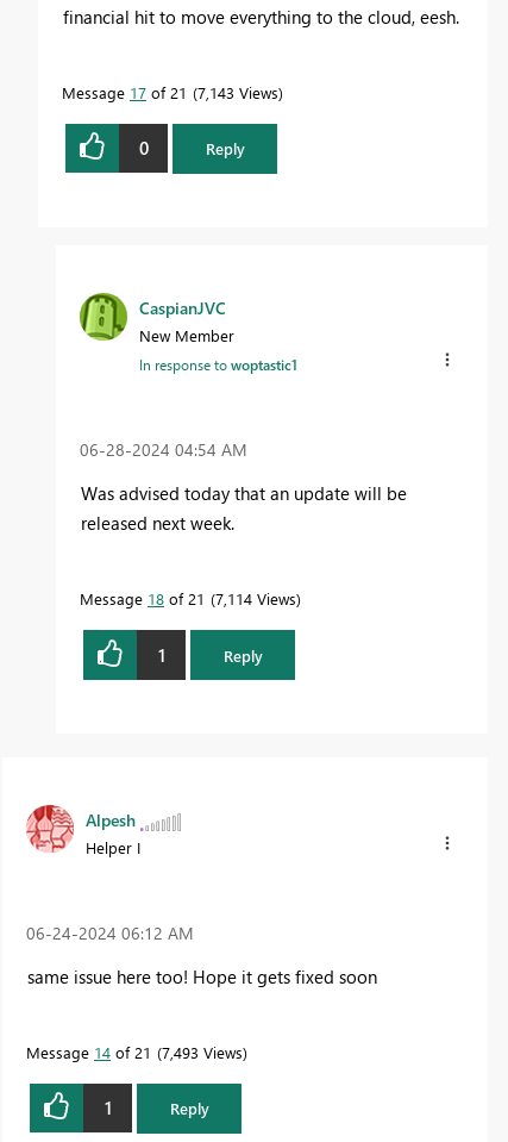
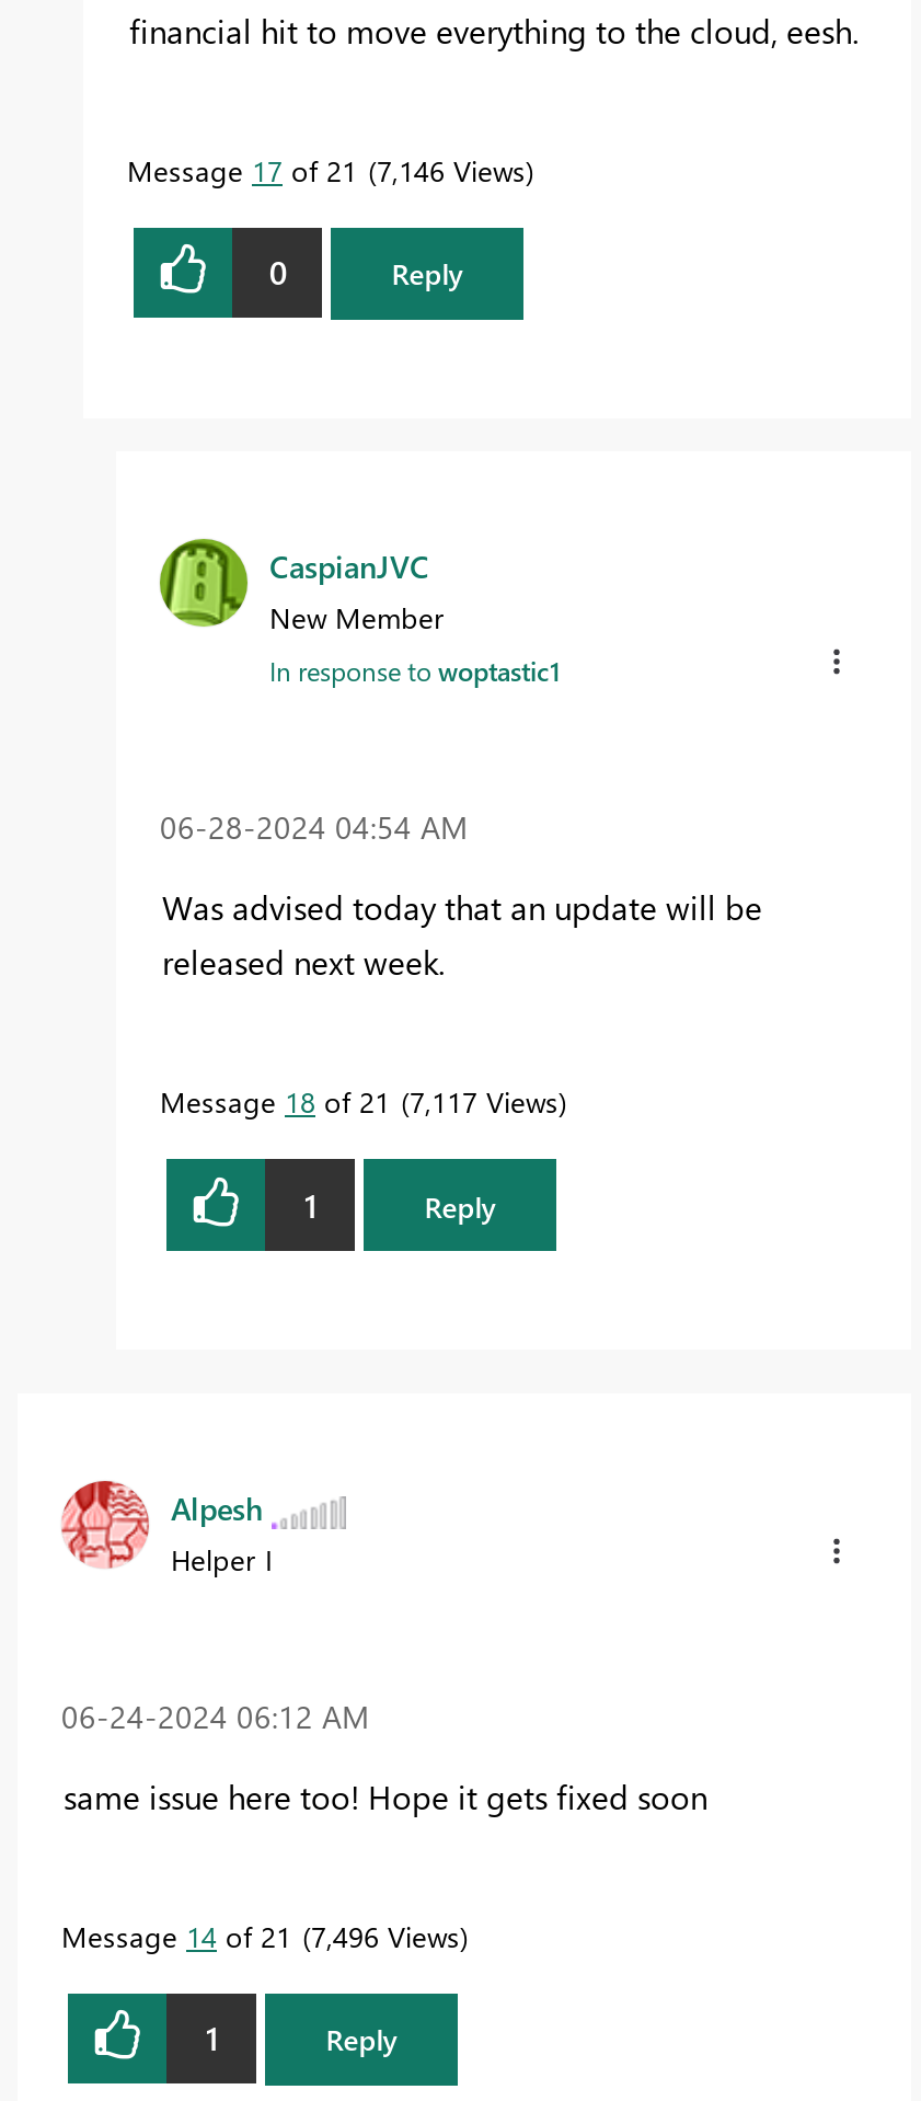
[62,82,278,102] Message 17 of 21 7,143 Views -> [127,151,526,188] Message 17 of 21 7,146 Views
[80,588,296,609] Message 18 of 21 7,114 Views -> [160,1082,559,1120] Message 18 of 21 7,117 Views
[26,1041,243,1062] Message 14 of 21 7,493 Views -> [61,1916,460,1953] Message 14 of 21 7,496 Views

